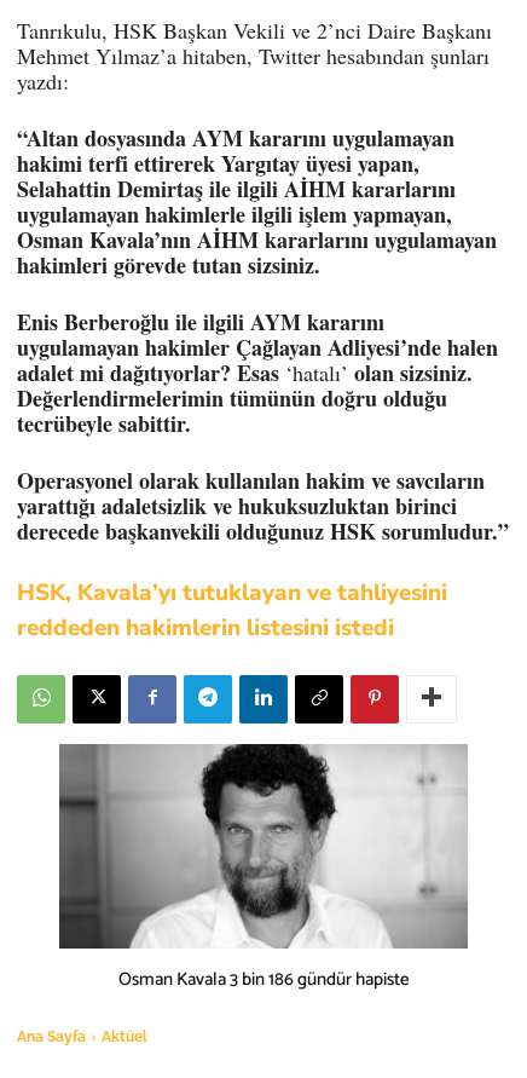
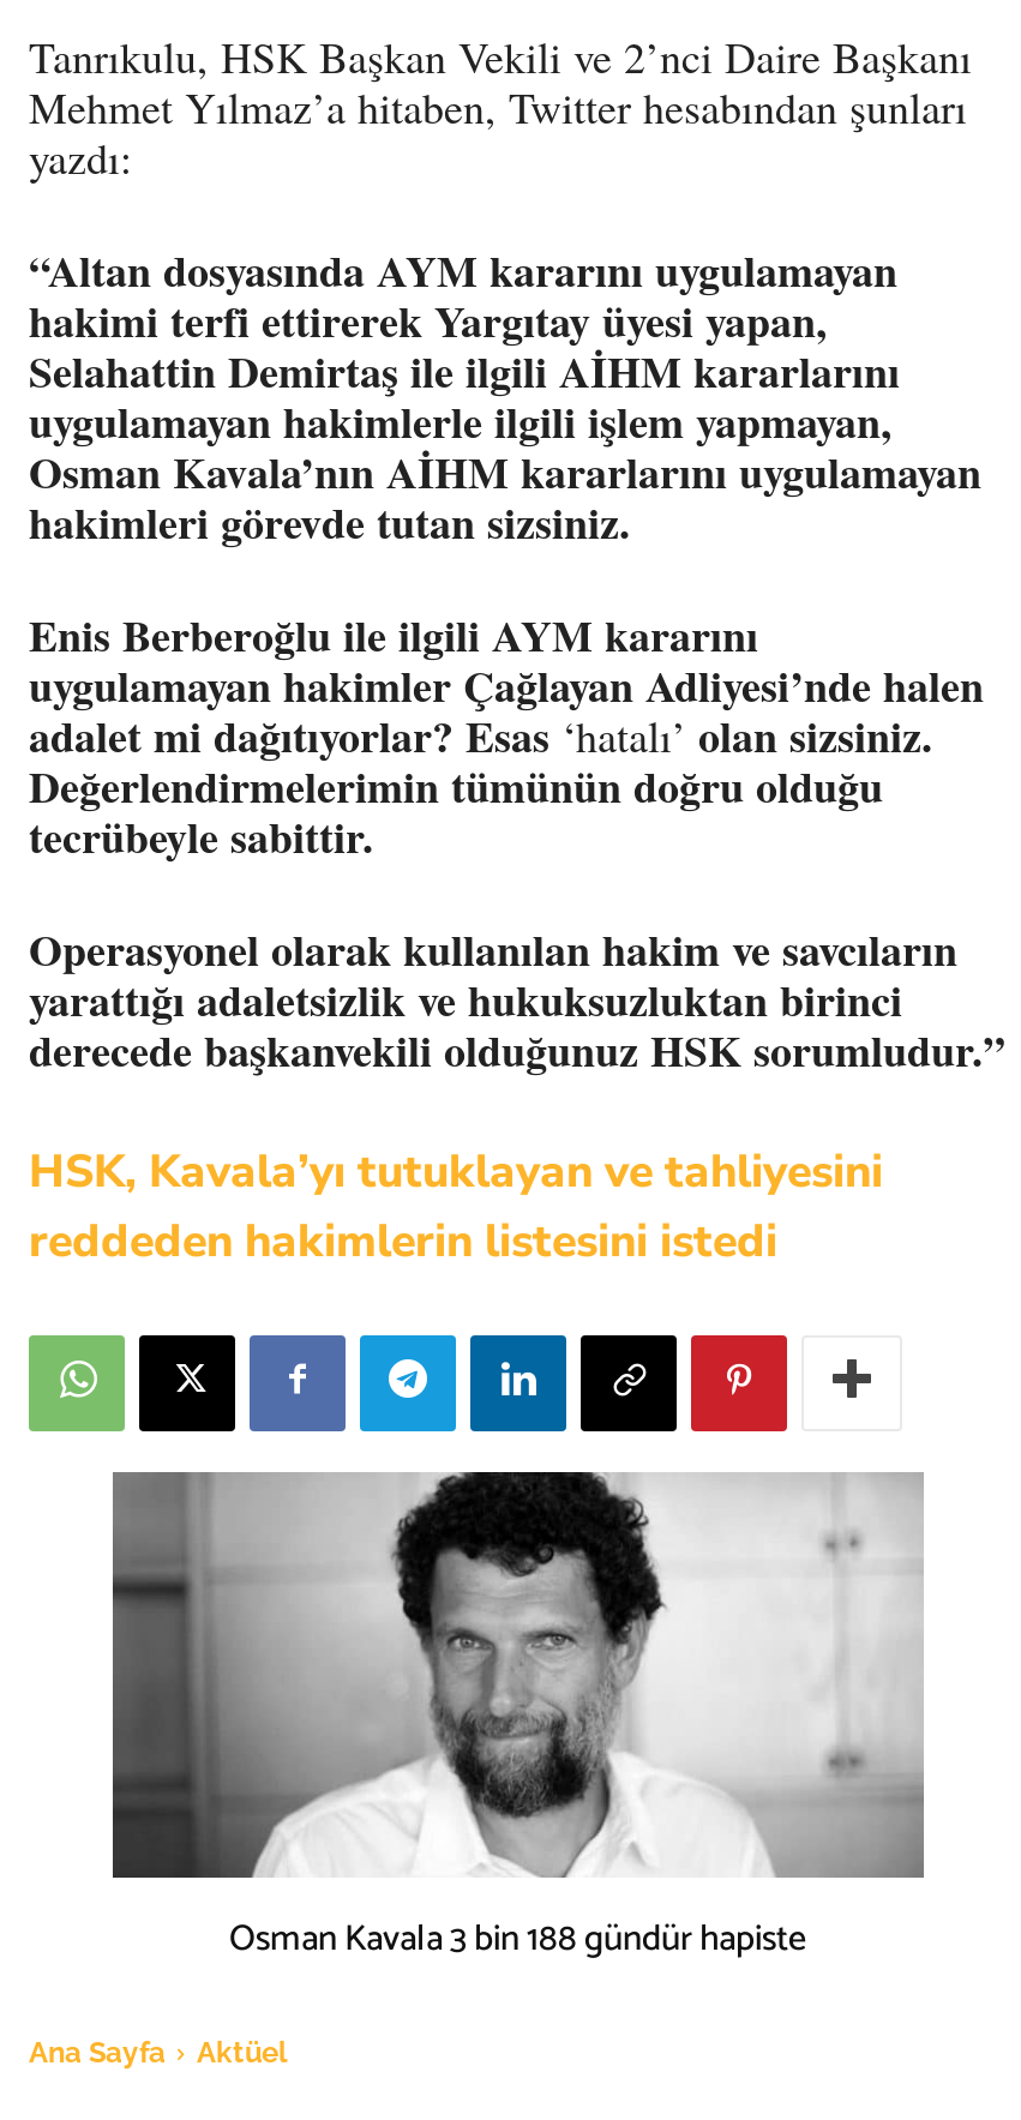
[118,965,409,995] Osman Kavala 3 bin 186 gündür hapiste -> [229,1910,807,1970] Osman Kavala 3 bin 188 gündür hapiste

